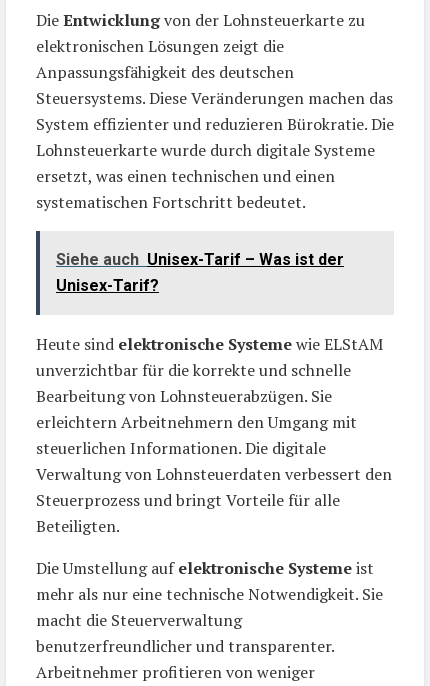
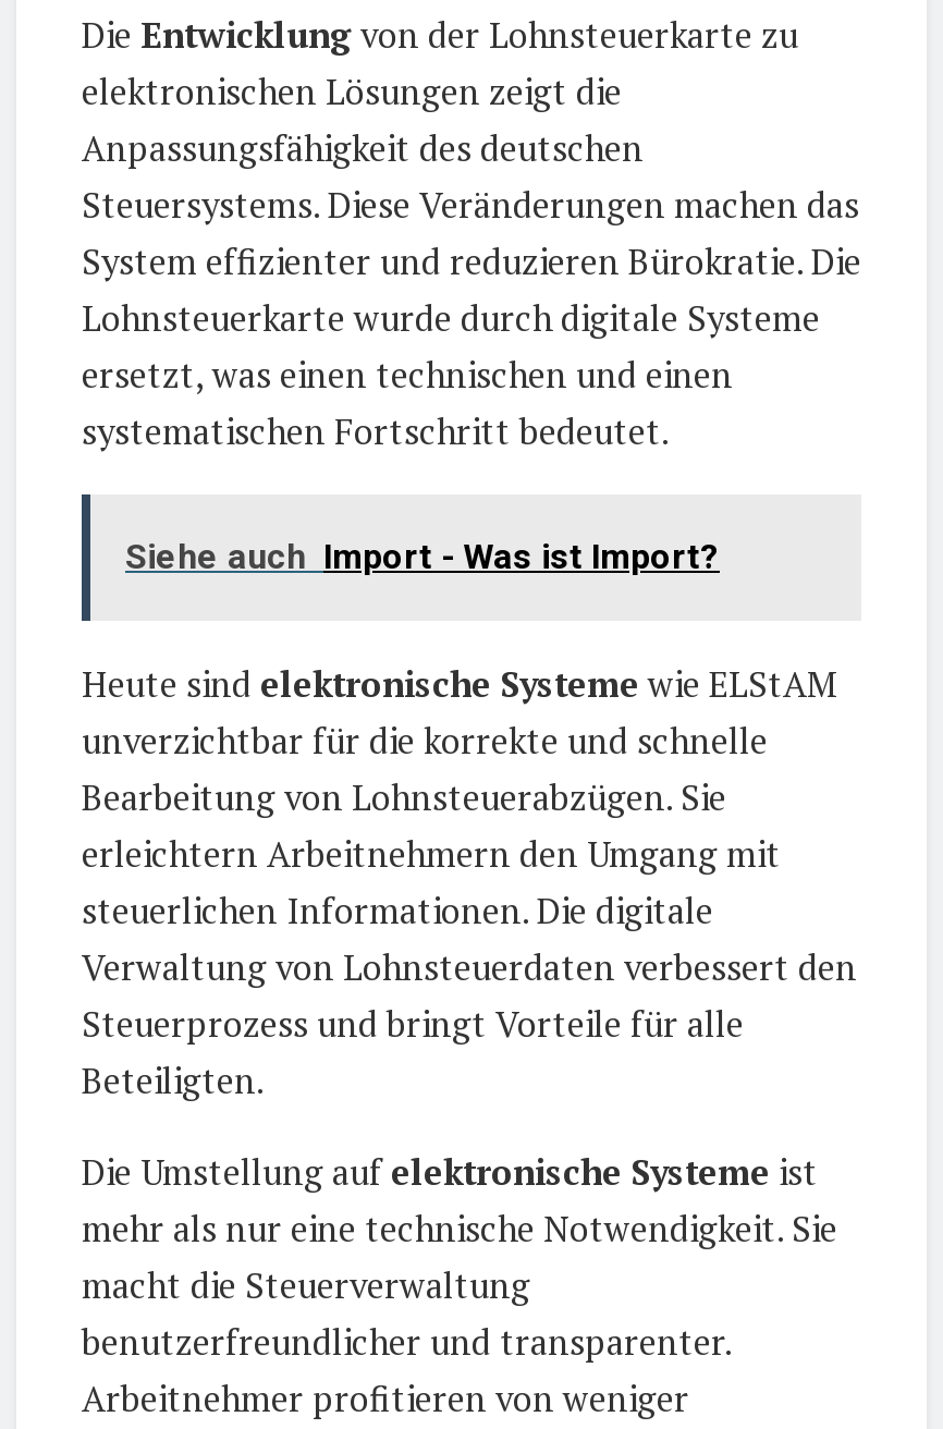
[56,250,344,295] Siehe auch Unisex-Tarif – Was ist der | Unisex-Tarif? -> [125,536,720,577] Siehe auch Import - Was ist Import?

